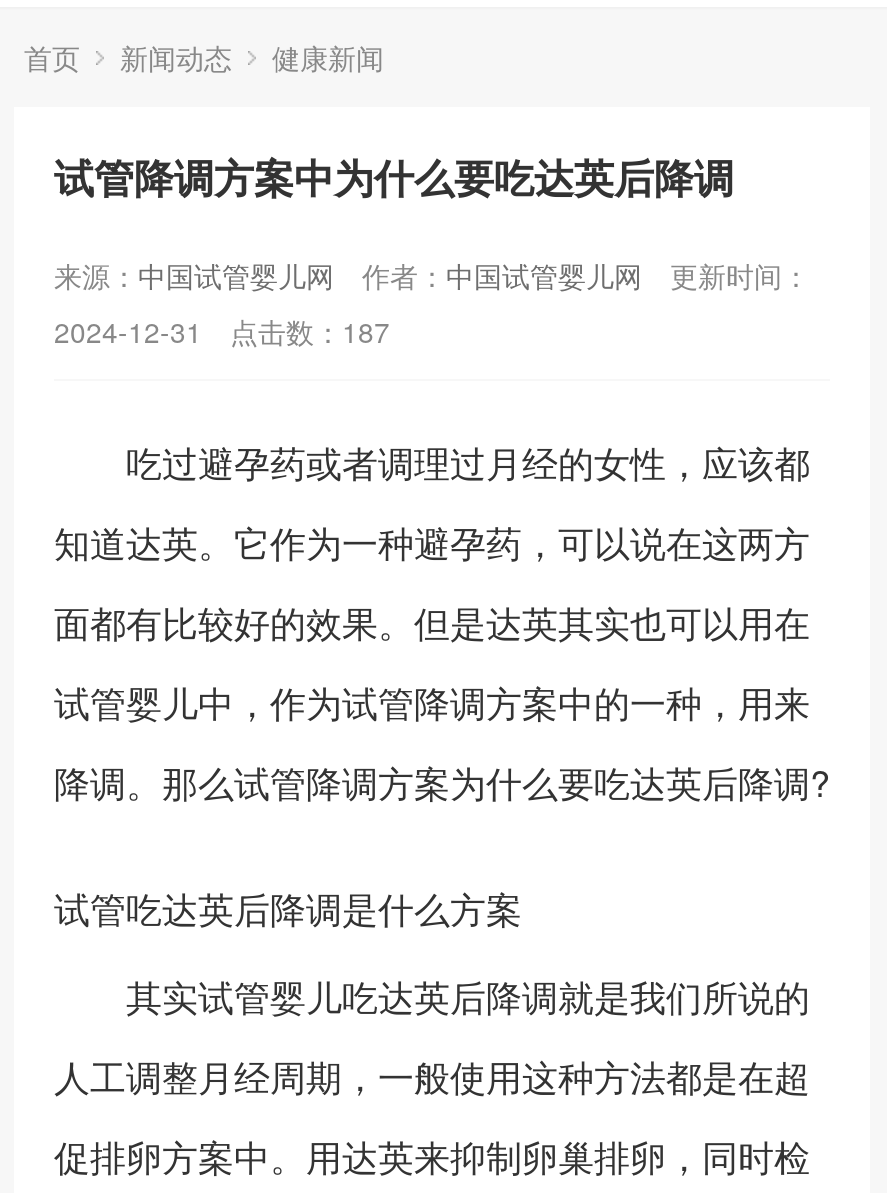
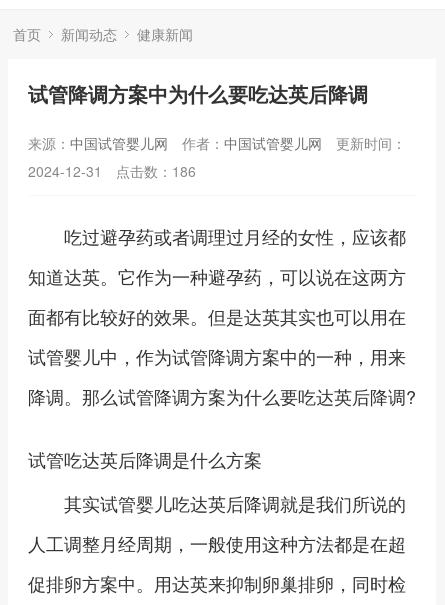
[54,311,390,351] 2024-12-31 点击数：187 -> [28,161,196,181] 2024-12-31 点击数：186

